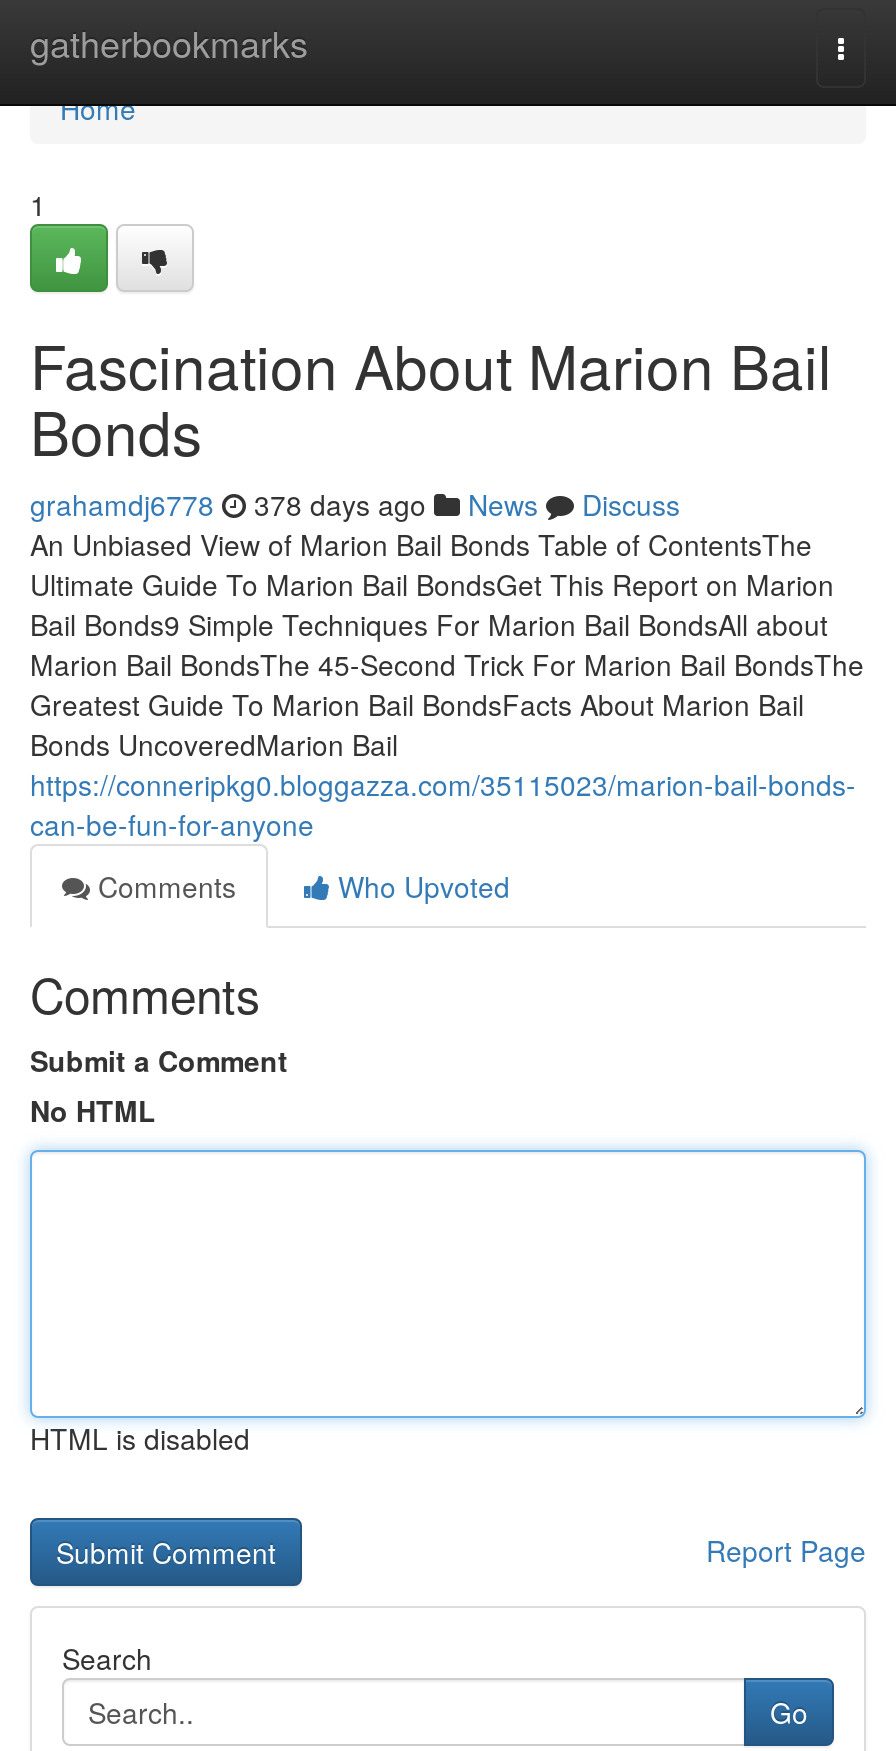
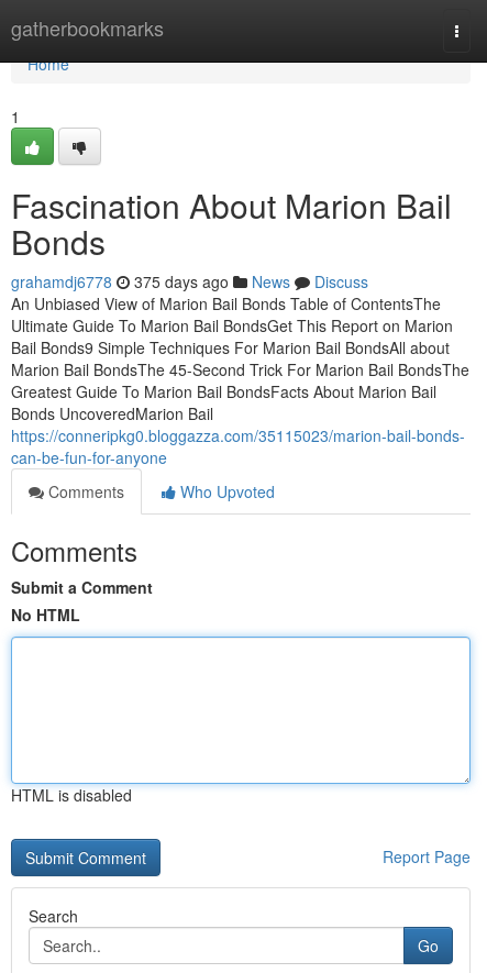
[30,484,680,524] grahamdj6778 378 days ago News Discuss -> [11,270,368,292] grahamdj6778 375 days ago News Discuss

